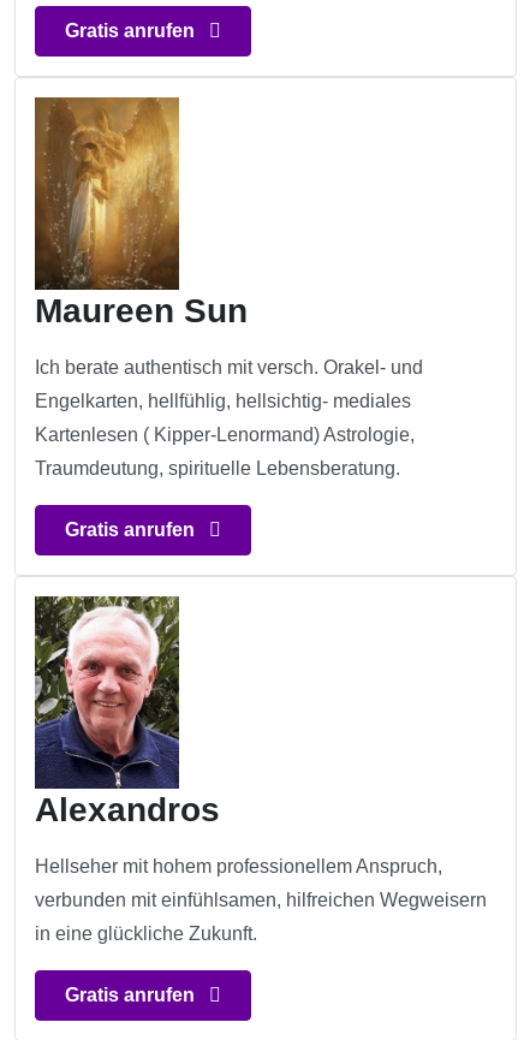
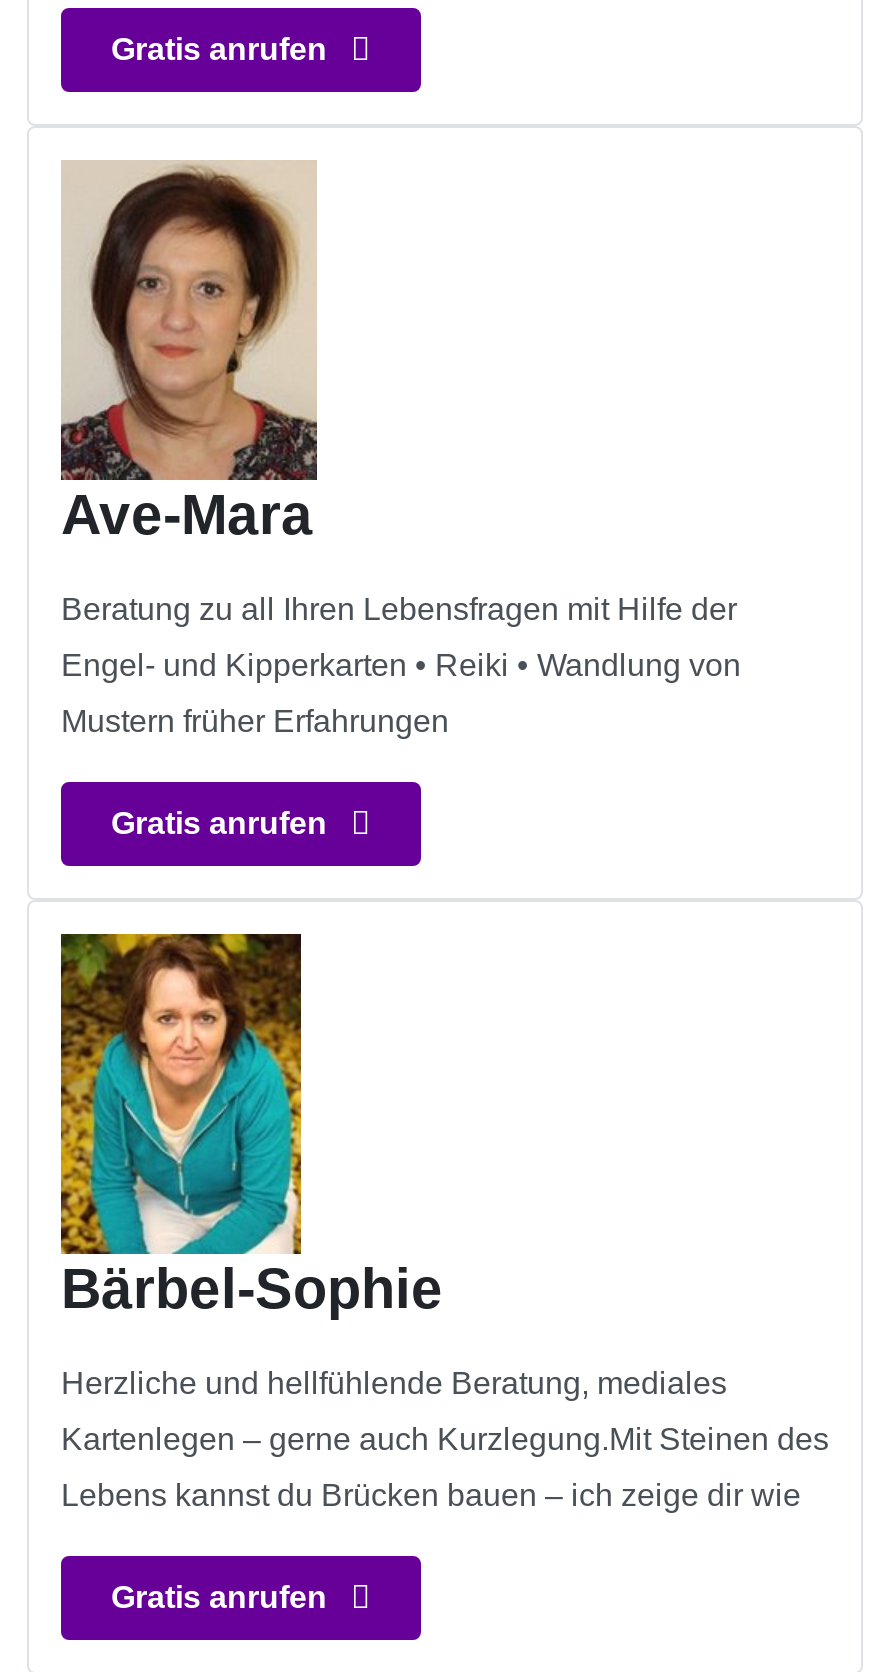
[35,97,423,479] [image] | Maureen Sun | Ich berate authentisch mit versch. Orakel- und | Engelkarten, hellfühlig, hellsichtig- mediales | Kartenlesen ( Kipper-Lenormand) Astrologie, | Traumdeutung, spirituelle Lebensberatung. -> [61,160,741,739] [image] | Ave-Mara | Beratung zu all Ihren Lebensfragen mit Hilfe der | Engel- und Kipperkarten • Reiki • Wandlung von | Mustern früher Erfahrungen
[34,595,220,829] [image] | Alexandros -> [59,932,443,1321] [image] | Bärbel-Sophie
[35,857,442,877] Hellseher mit hohem professionellem Anspruch, -> [61,1367,727,1401] Herzliche und hellfühlende Beratung, mediales
[35,890,487,911] verbunden mit einfühlsamen, hilfreichen Wegweisern -> [61,1423,829,1457] Kartenlegen – gerne auch Kurzlegung.Mit Steinen des
[35,924,257,944] in eine glückliche Zukunft. -> [61,1479,801,1513] Lebens kannst du Brücken bauen – ich zeige dir wie

